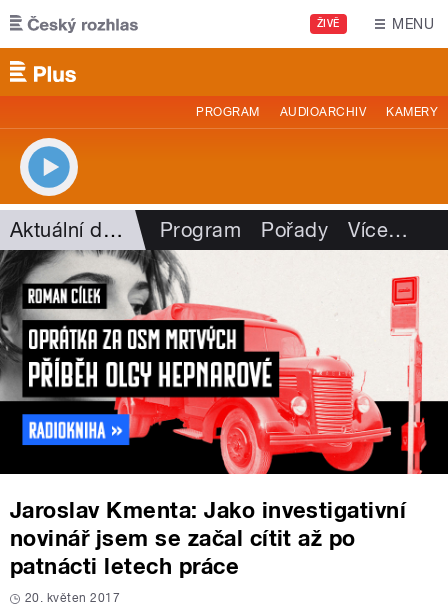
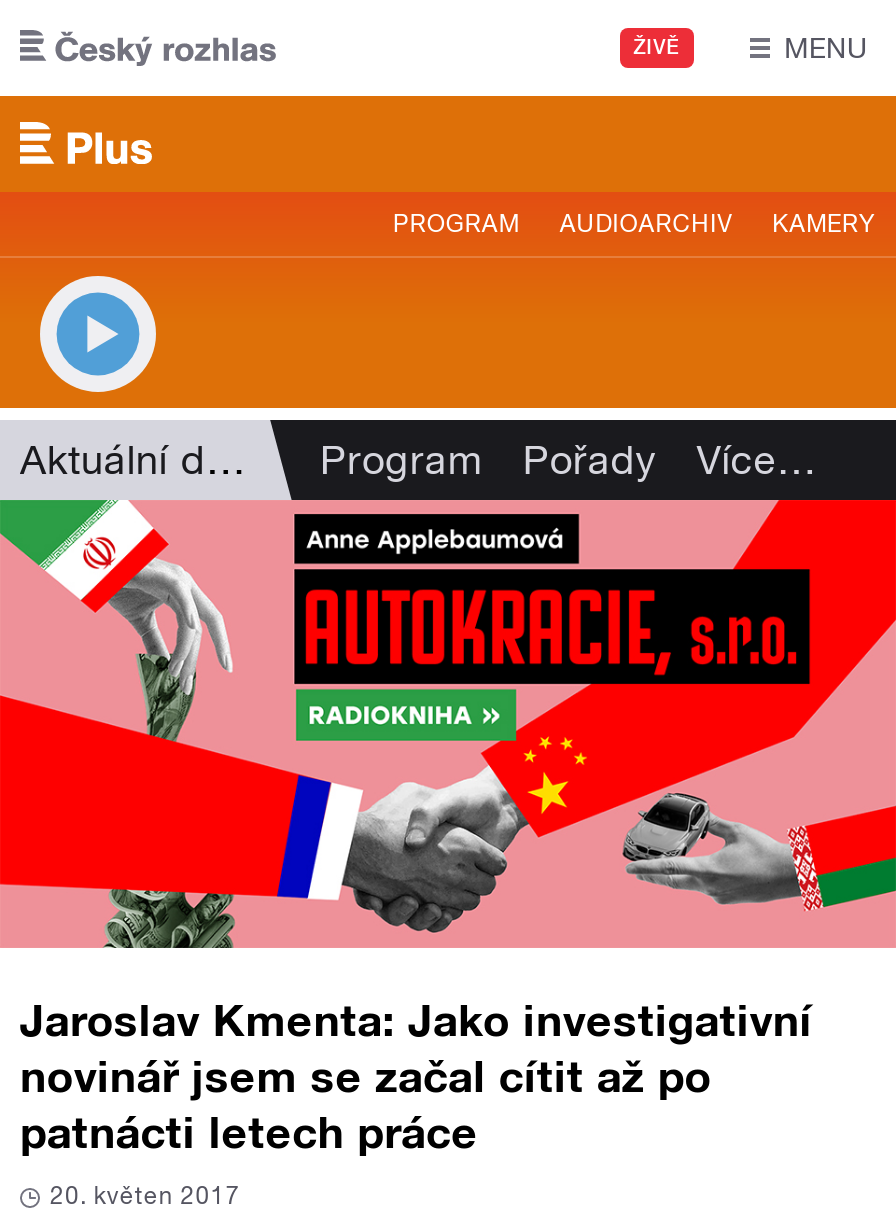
[3,249,445,475] [image] -> [6,498,890,950] [image]

